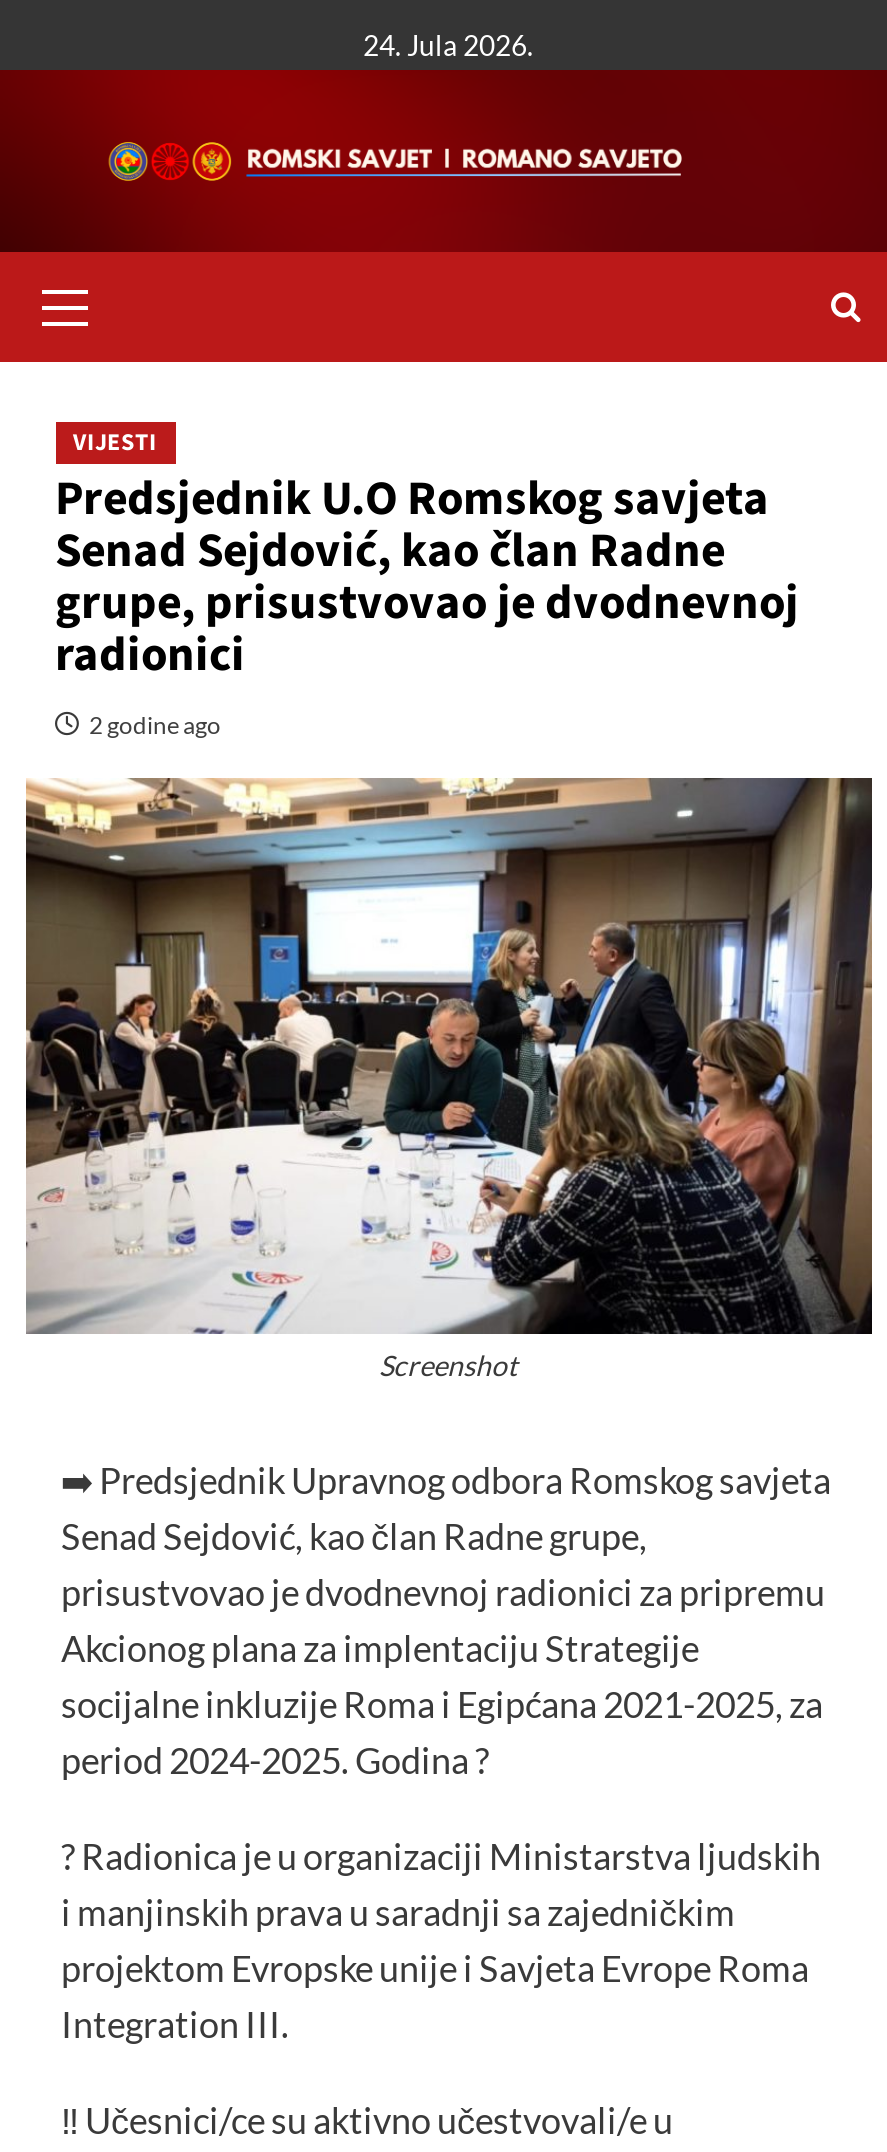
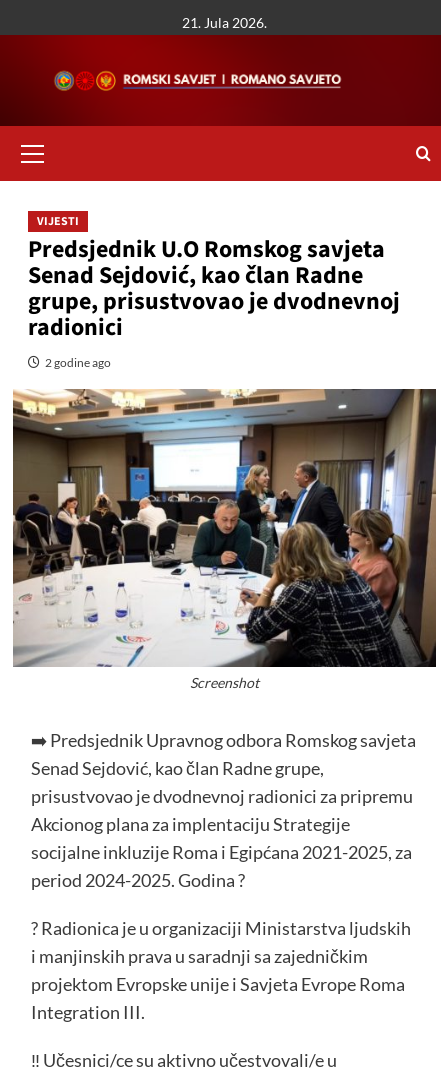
[363,28,533,62] 24. Jula 2026. -> [181,14,266,31] 21. Jula 2026.

